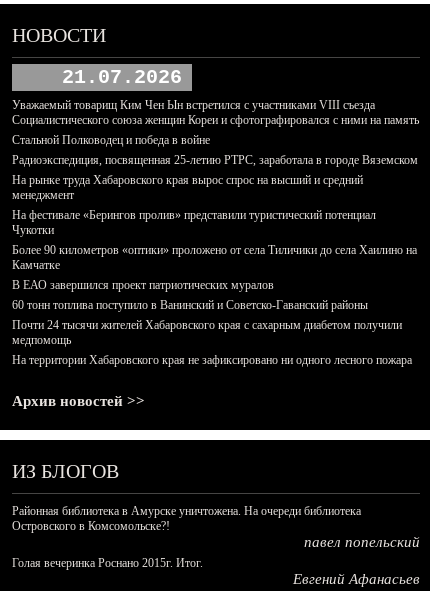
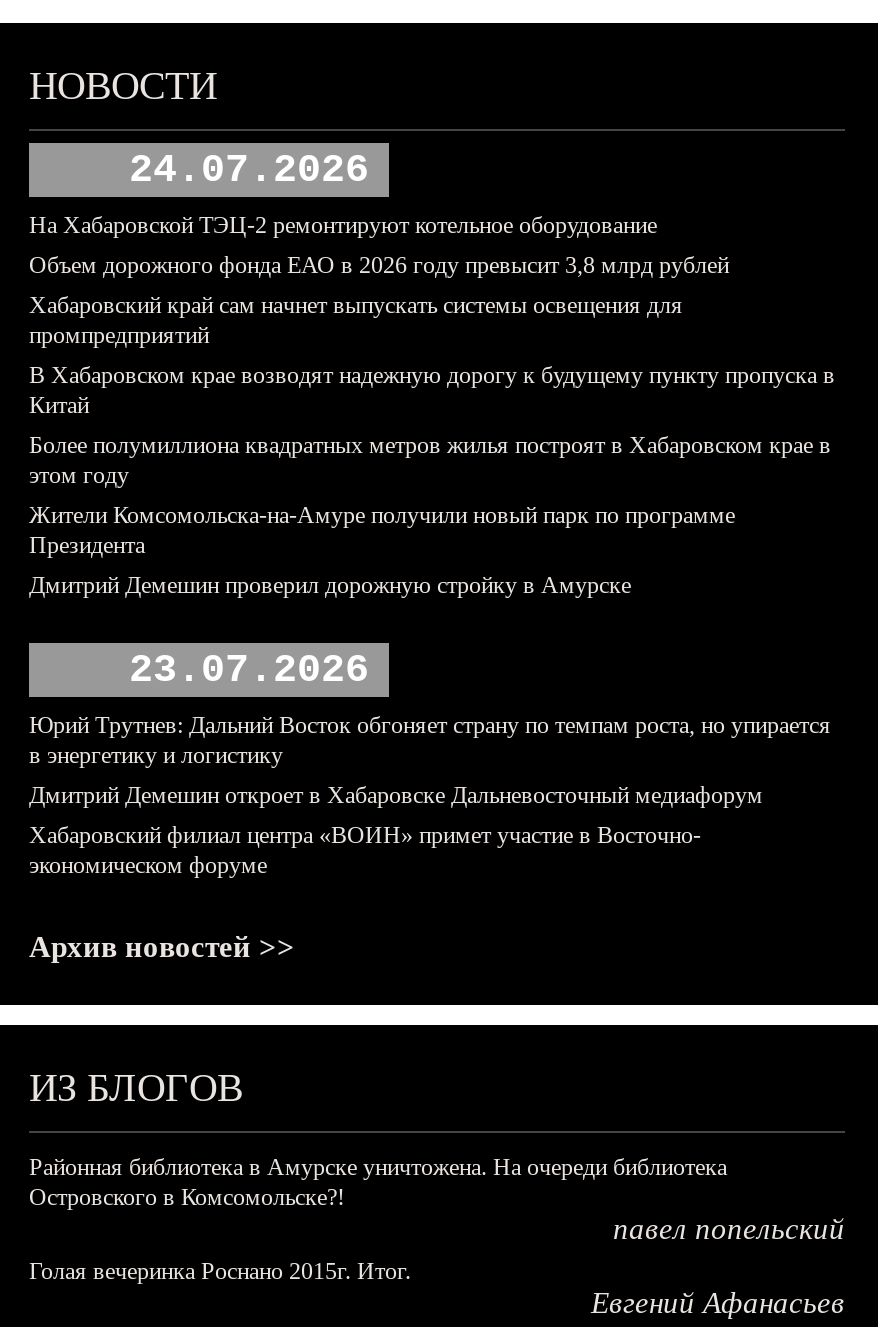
[12,66,419,367] 21.07.2026 | Уважаемый товарищ Ким Чен Ын встретился с участниками VIII съезда | Социалистического союза женщин Кореи и сфотографировался с ними на память | Стальной Полководец и победа в войне | Радиоэкспедиция, посвященная 25-летию РТРС, заработала в городе Вяземском | На рынке труда Хабаровского края вырос спрос на высший и средний | менеджмент | На фестивале «Берингов пролив» представили туристический потенциал | Чукотки | Более 90 километров «оптики» проложено от села Тиличики до села Хаилино на | Камчатке | В ЕАО завершился проект патриотических муралов | 60 тонн топлива поступило в Ванинский и Советско-Гаванский районы | Почти 24 тысячи жителей Хабаровского края с сахарным диабетом получили | медпомощь | На территории Хабаровского края не зафиксировано ни одного лесного пожара -> [29,147,835,879] 24.07.2026 | На Хабаровской ТЭЦ-2 ремонтируют котельное оборудование | Объем дорожного фонда ЕАО в 2026 году превысит 3,8 млрд рублей | Хабаровский край сам начнет выпускать системы освещения для | промпредприятий | В Хабаровском крае возводят надежную дорогу к будущему пункту пропуска в | Китай | Более полумиллиона квадратных метров жилья построят в Хабаровском крае в | этом году | Жители Комсомольска-на-Амуре получили новый парк по программе | Президента | Дмитрий Демешин проверил дорожную стройку в Амурске | 23.07.2026 | Юрий Трутнев: Дальний Восток обгоняет страну по темпам роста, но упирается | в энергетику и логистику | Дмитрий Демешин откроет в Хабаровске Дальневосточный медиафорум | Хабаровский филиал центра «ВОИН» примет участие в Восточно- | экономическом форуме

